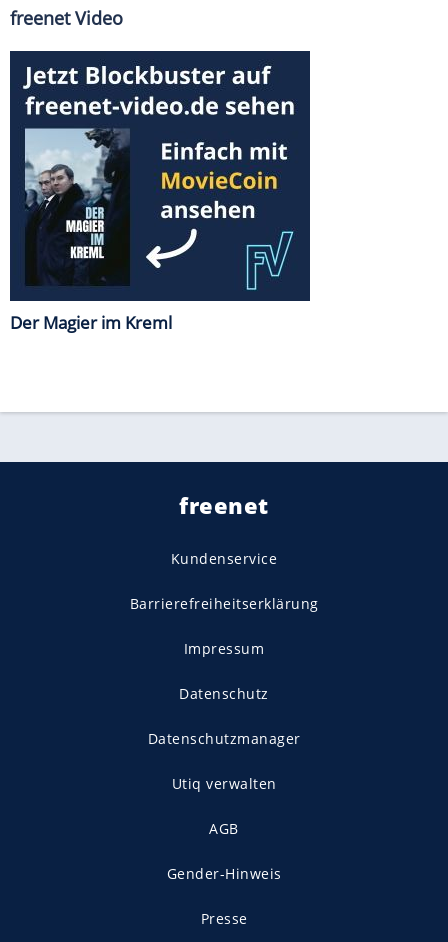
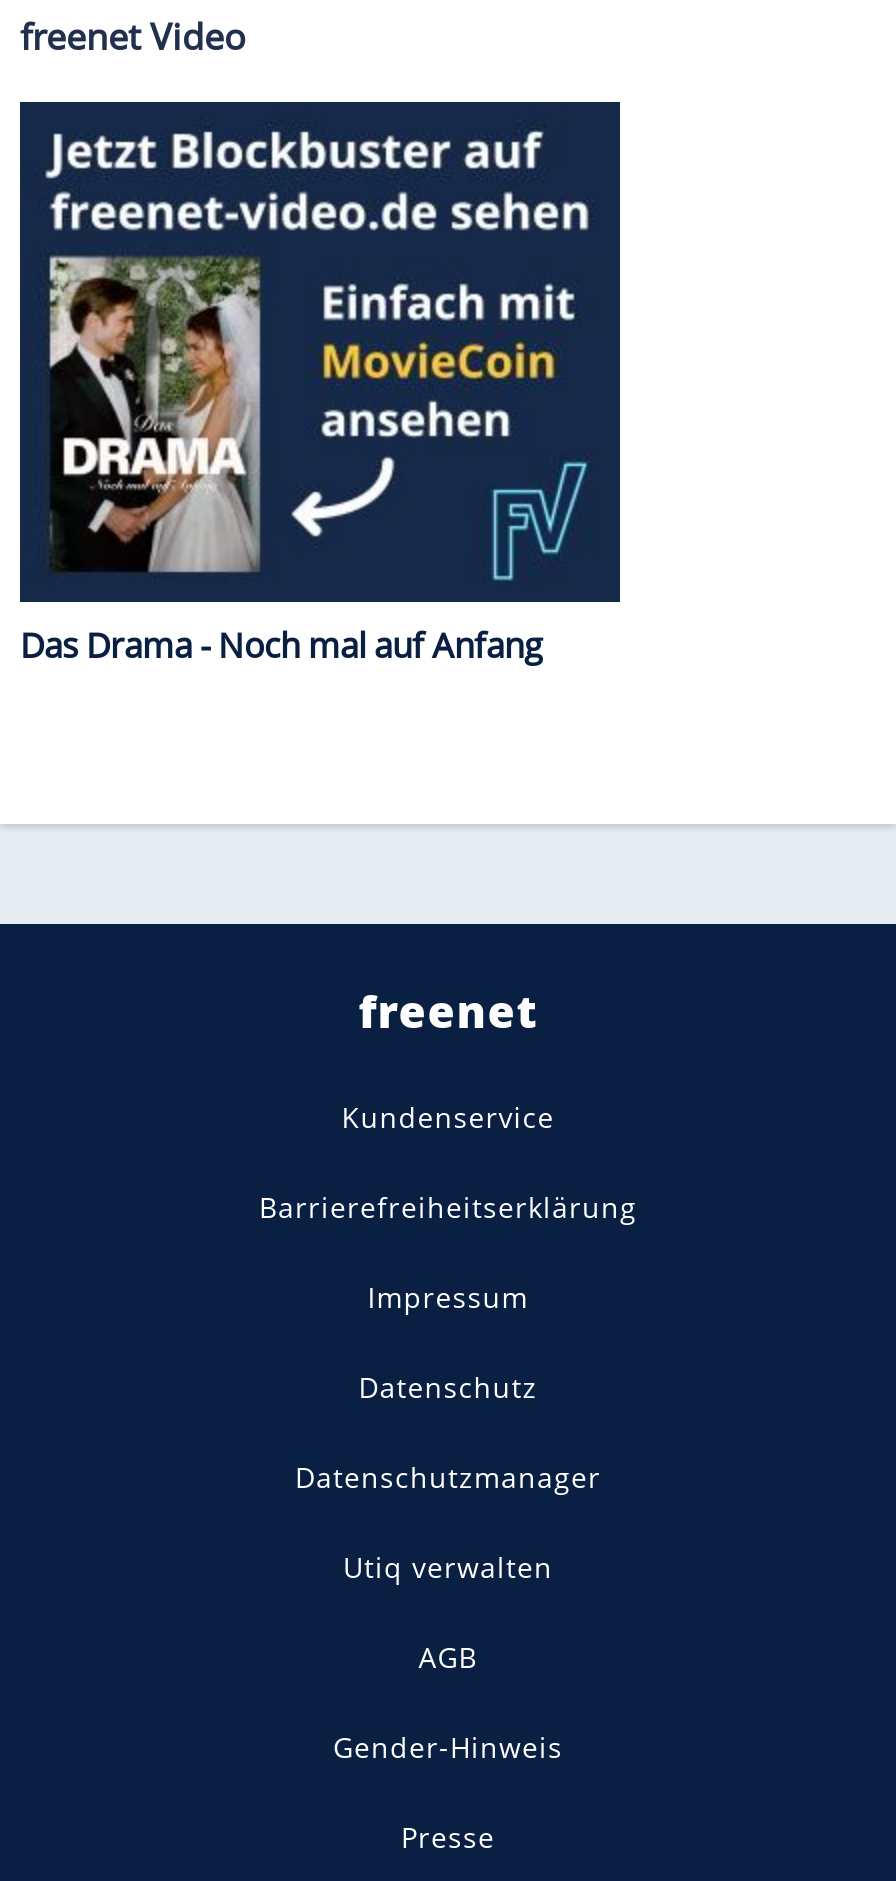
[10,128,172,334] [image] | Der Magier im Kreml -> [20,256,542,667] [image] | Das Drama - Noch mal auf Anfang

